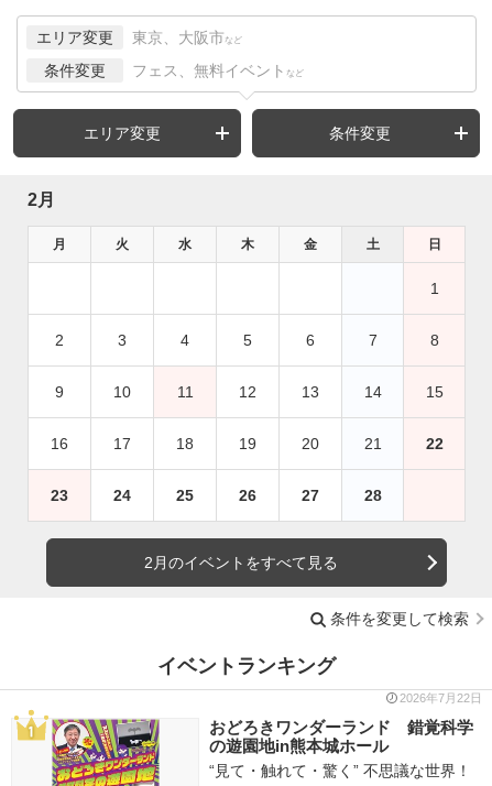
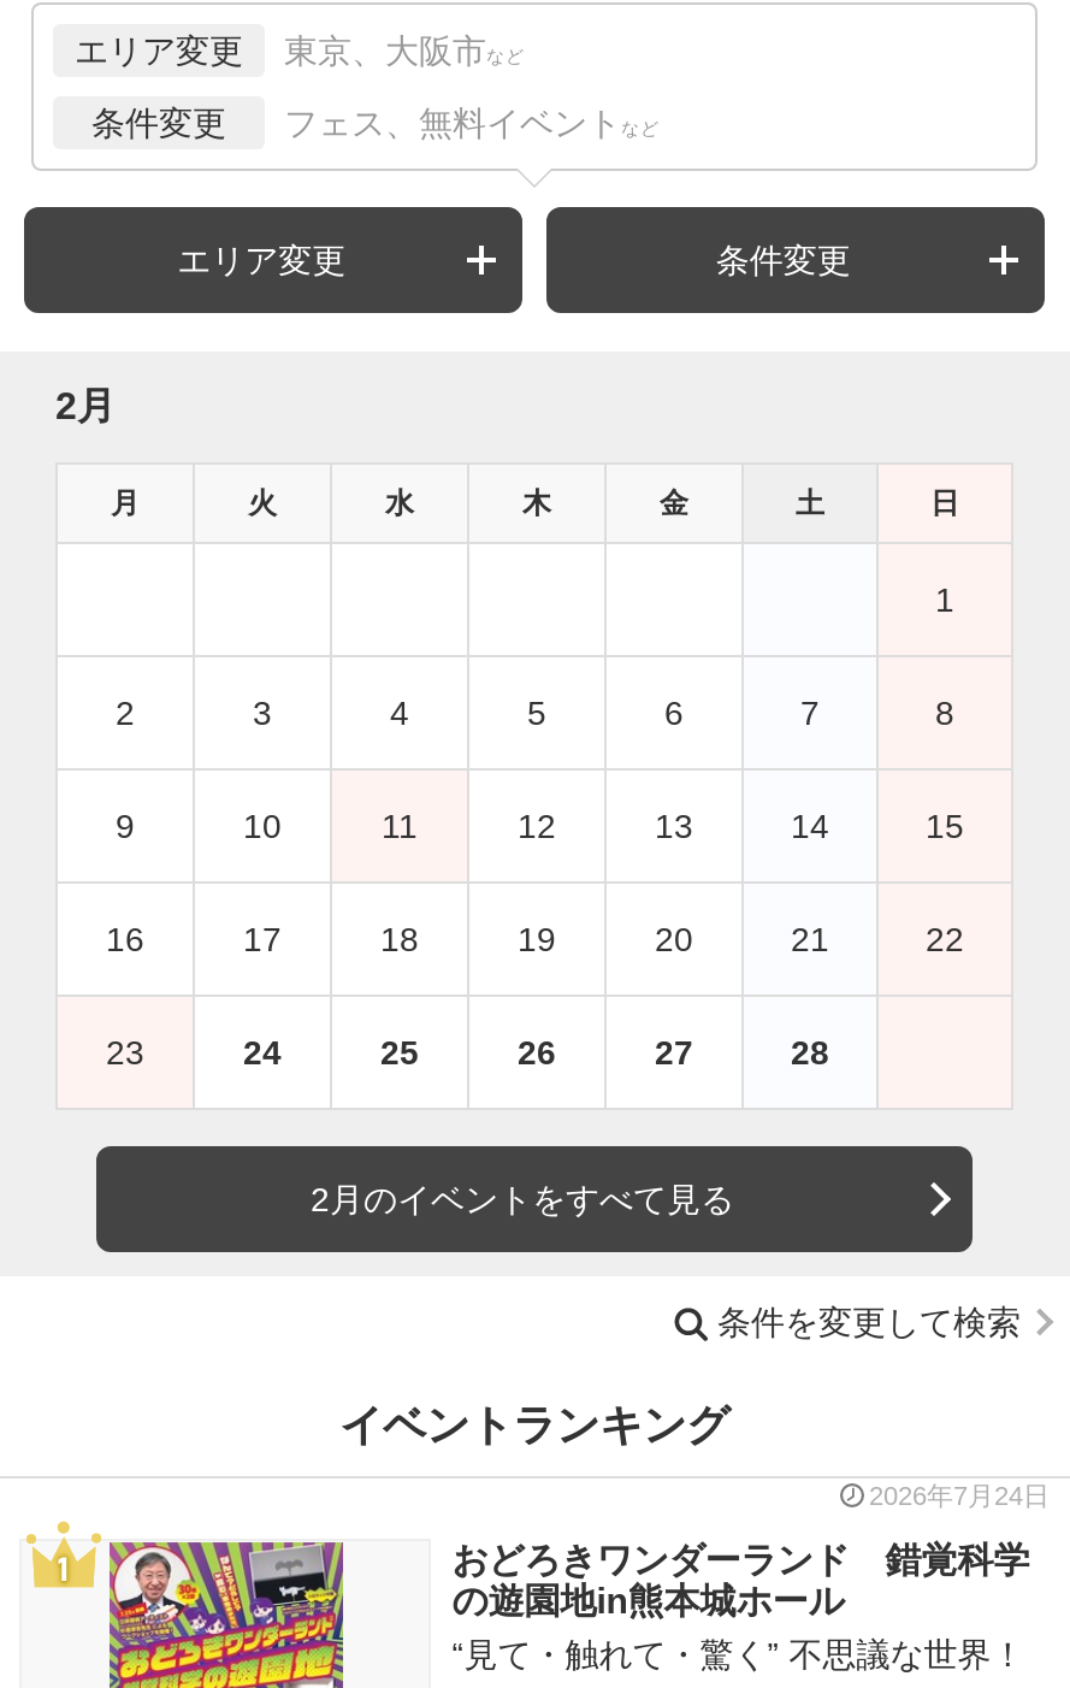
[400,691,482,705] 2026年7月22日 -> [869,1481,1050,1510] 2026年7月24日

